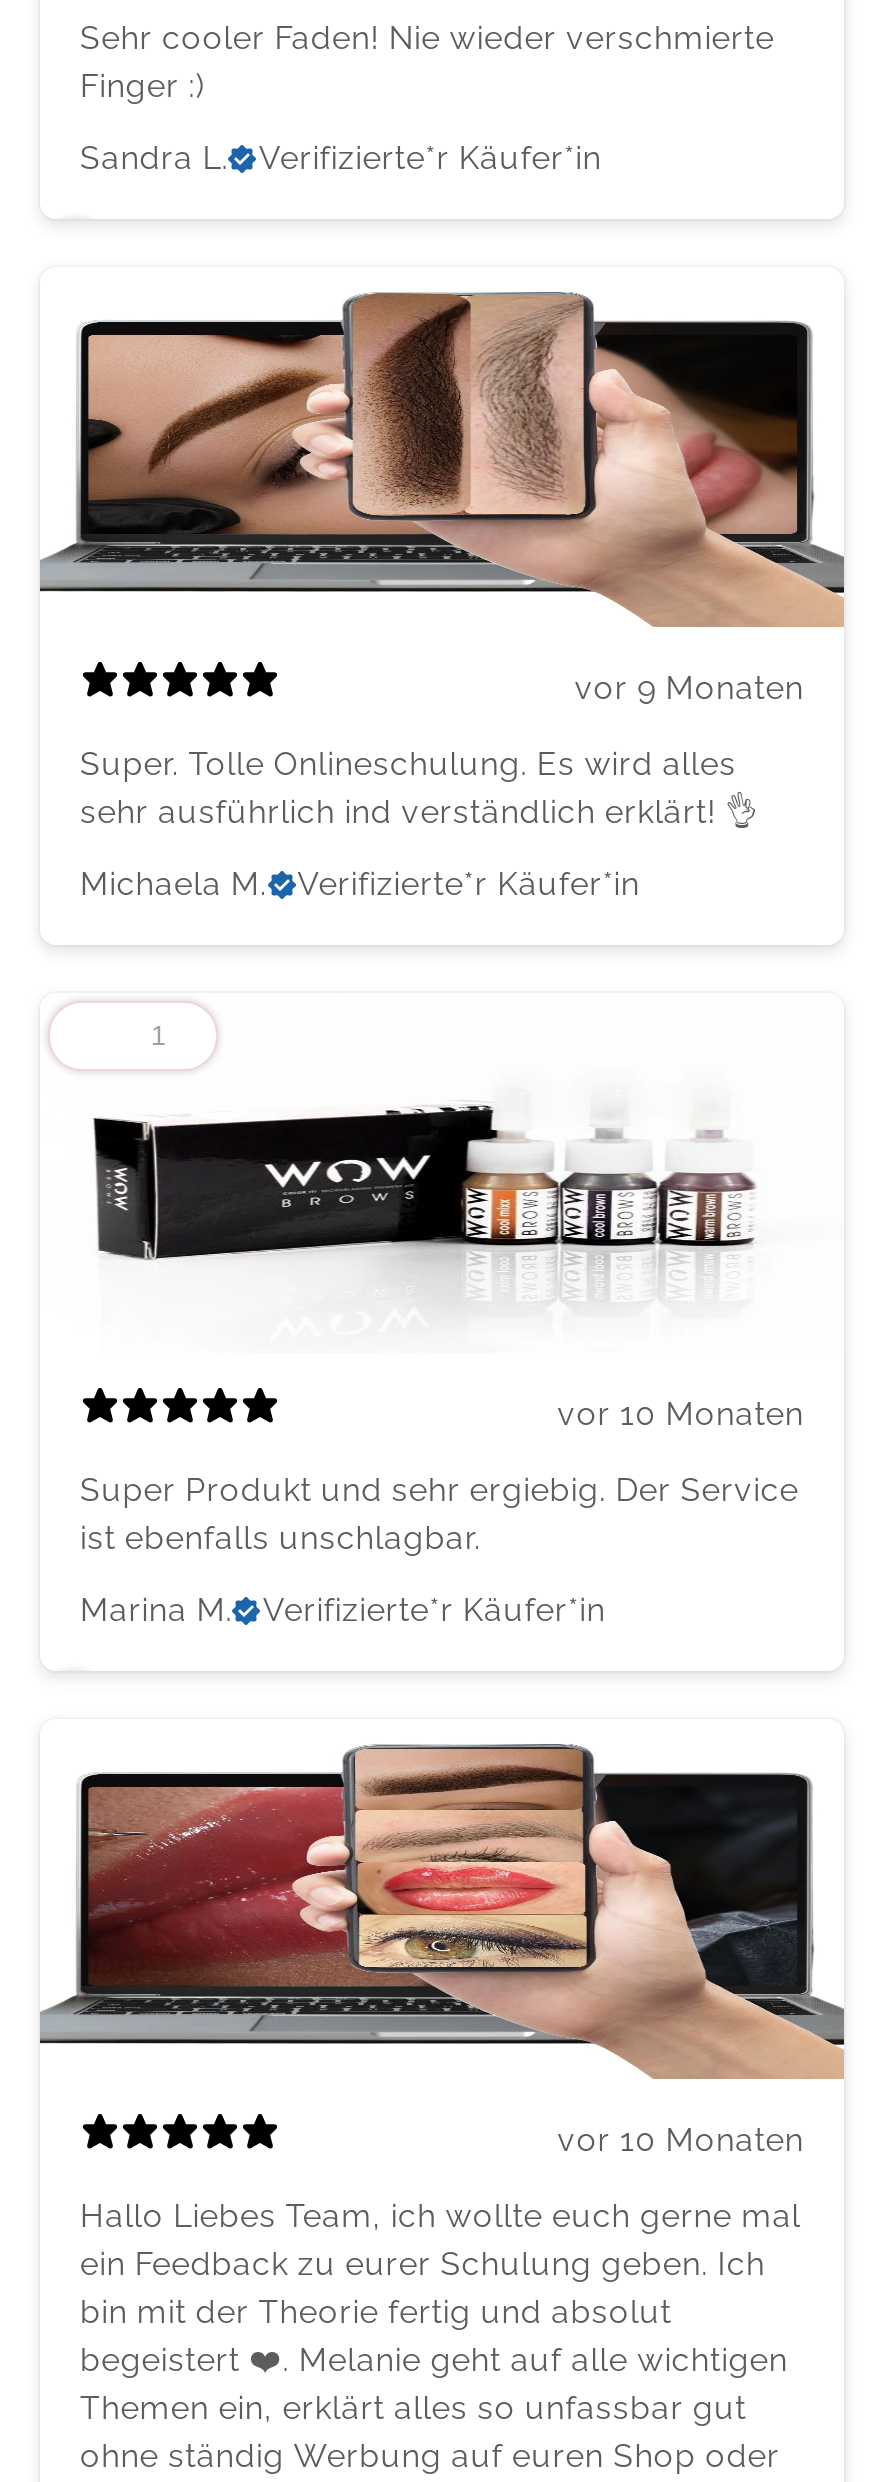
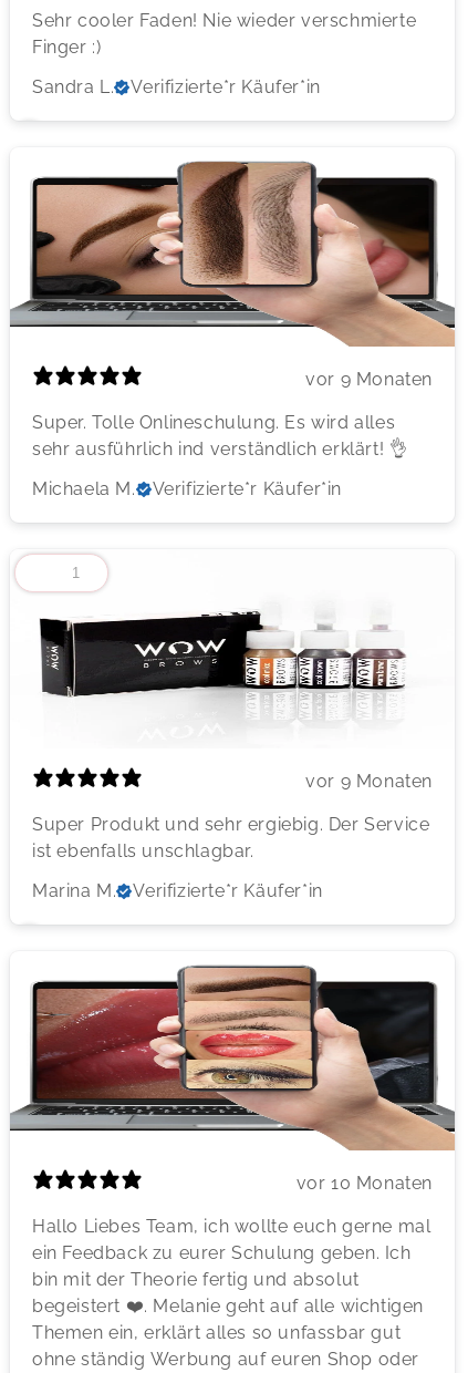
[557,1394,804,1432] vor 10 Monaten -> [306,771,433,792] vor 9 Monaten

